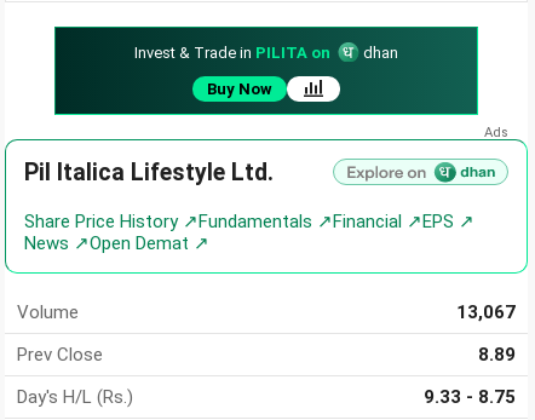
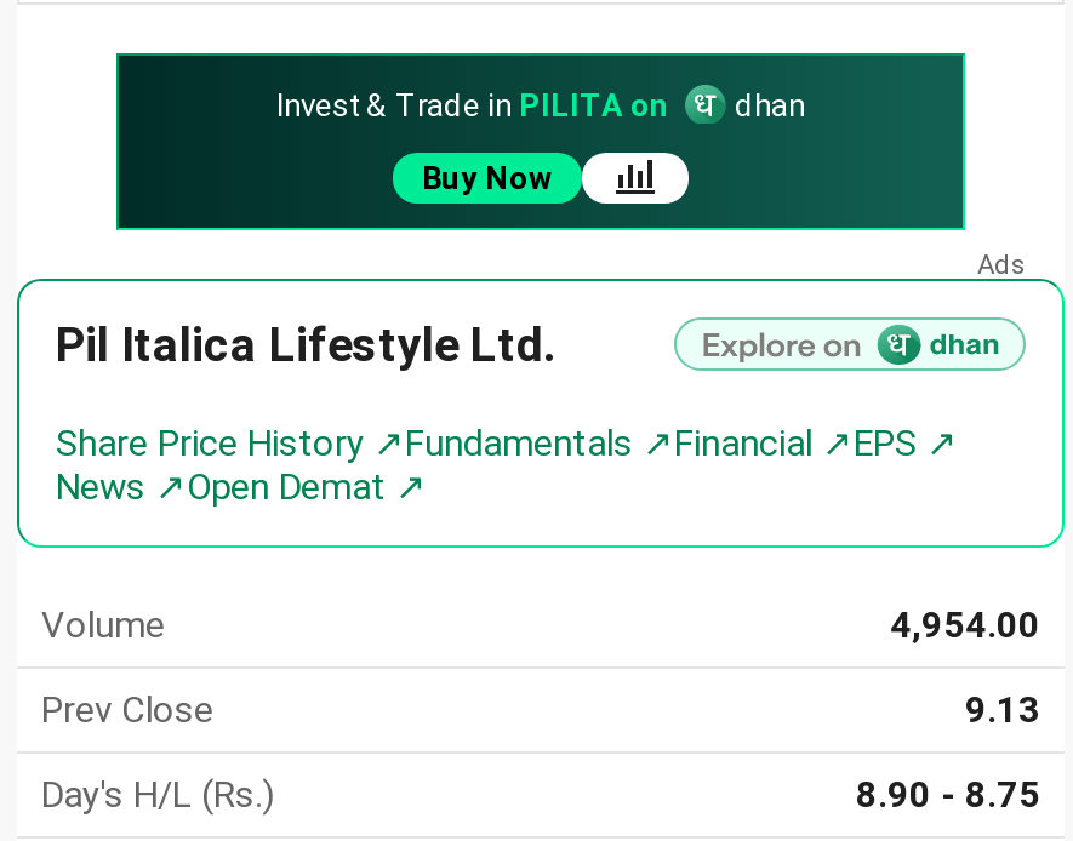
[456,302,516,323] 13,067 -> [890,604,1040,647] 4,954.00
[478,344,516,366] 8.89 -> [965,689,1040,732] 9.13
[424,386,516,408] 9.33 - 8.75 -> [856,773,1040,817] 8.90 - 8.75

